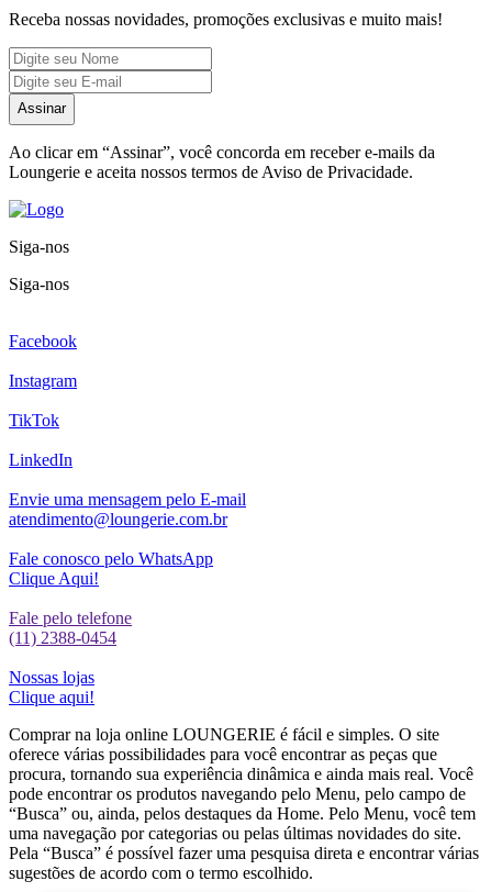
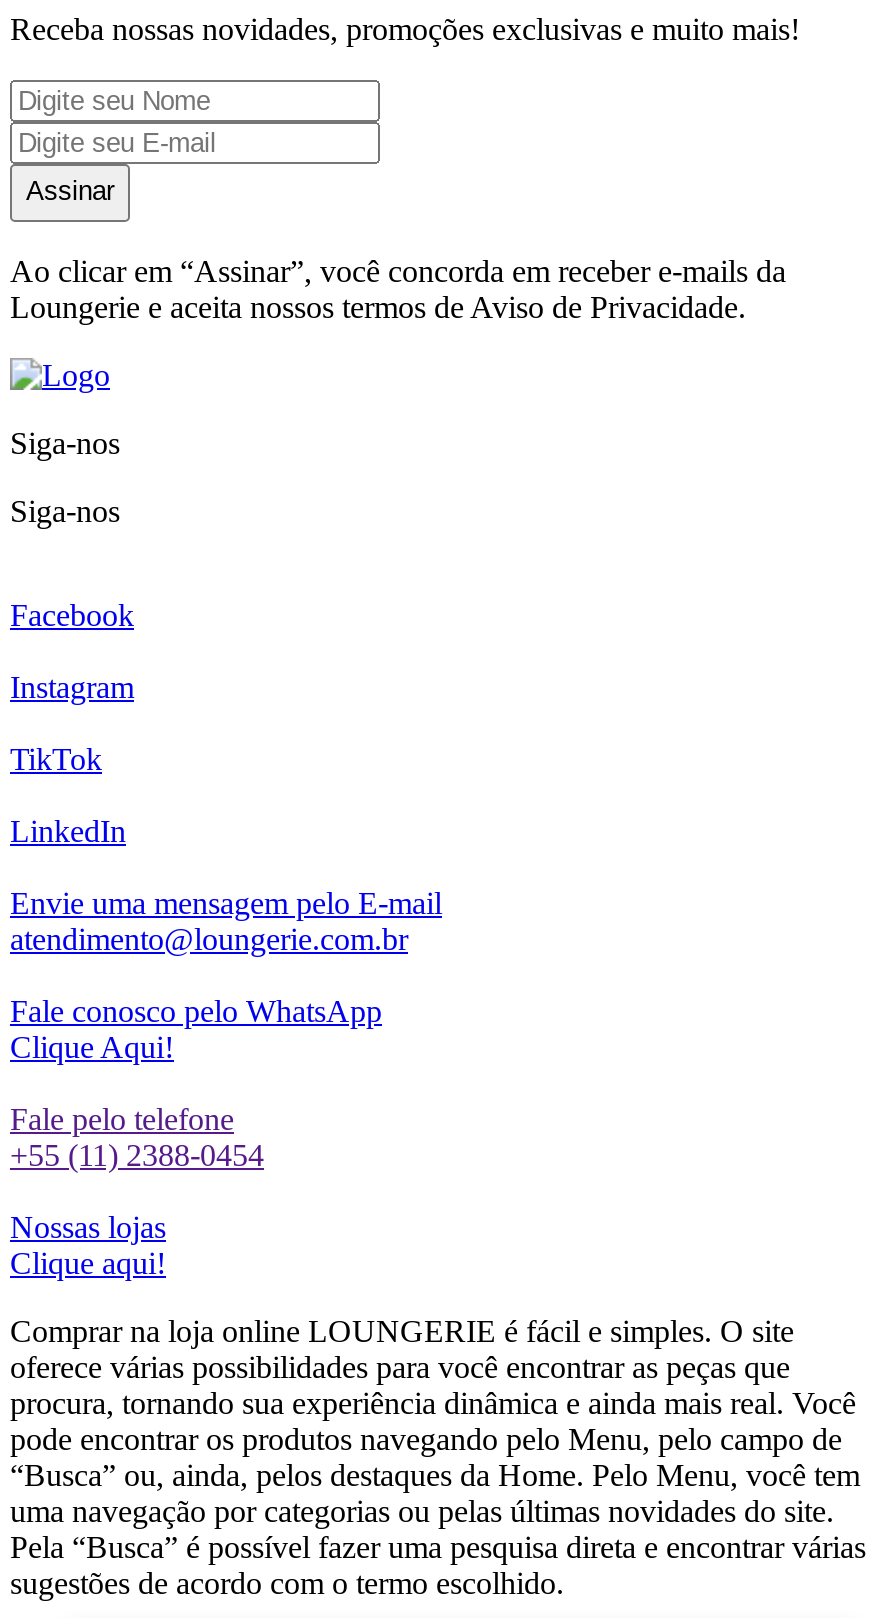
[9,628,116,646] (11) 2388-0454 -> [10,1137,264,1171] +55 (11) 2388-0454

